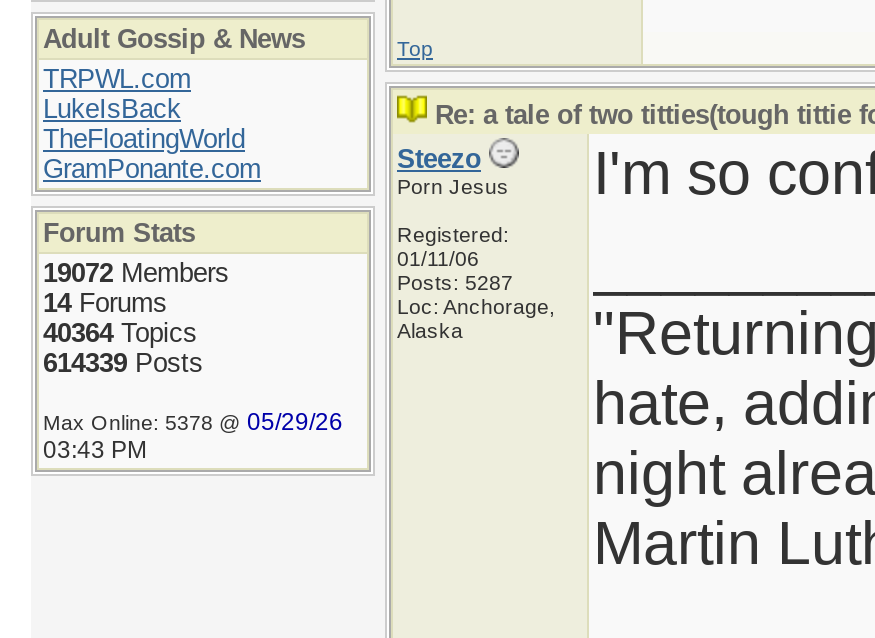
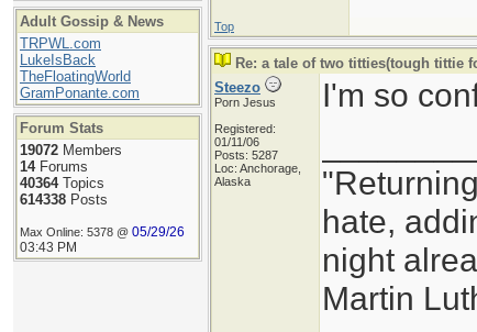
[43,348,203,378] 614339 Posts -> [20,191,108,208] 614338 Posts

